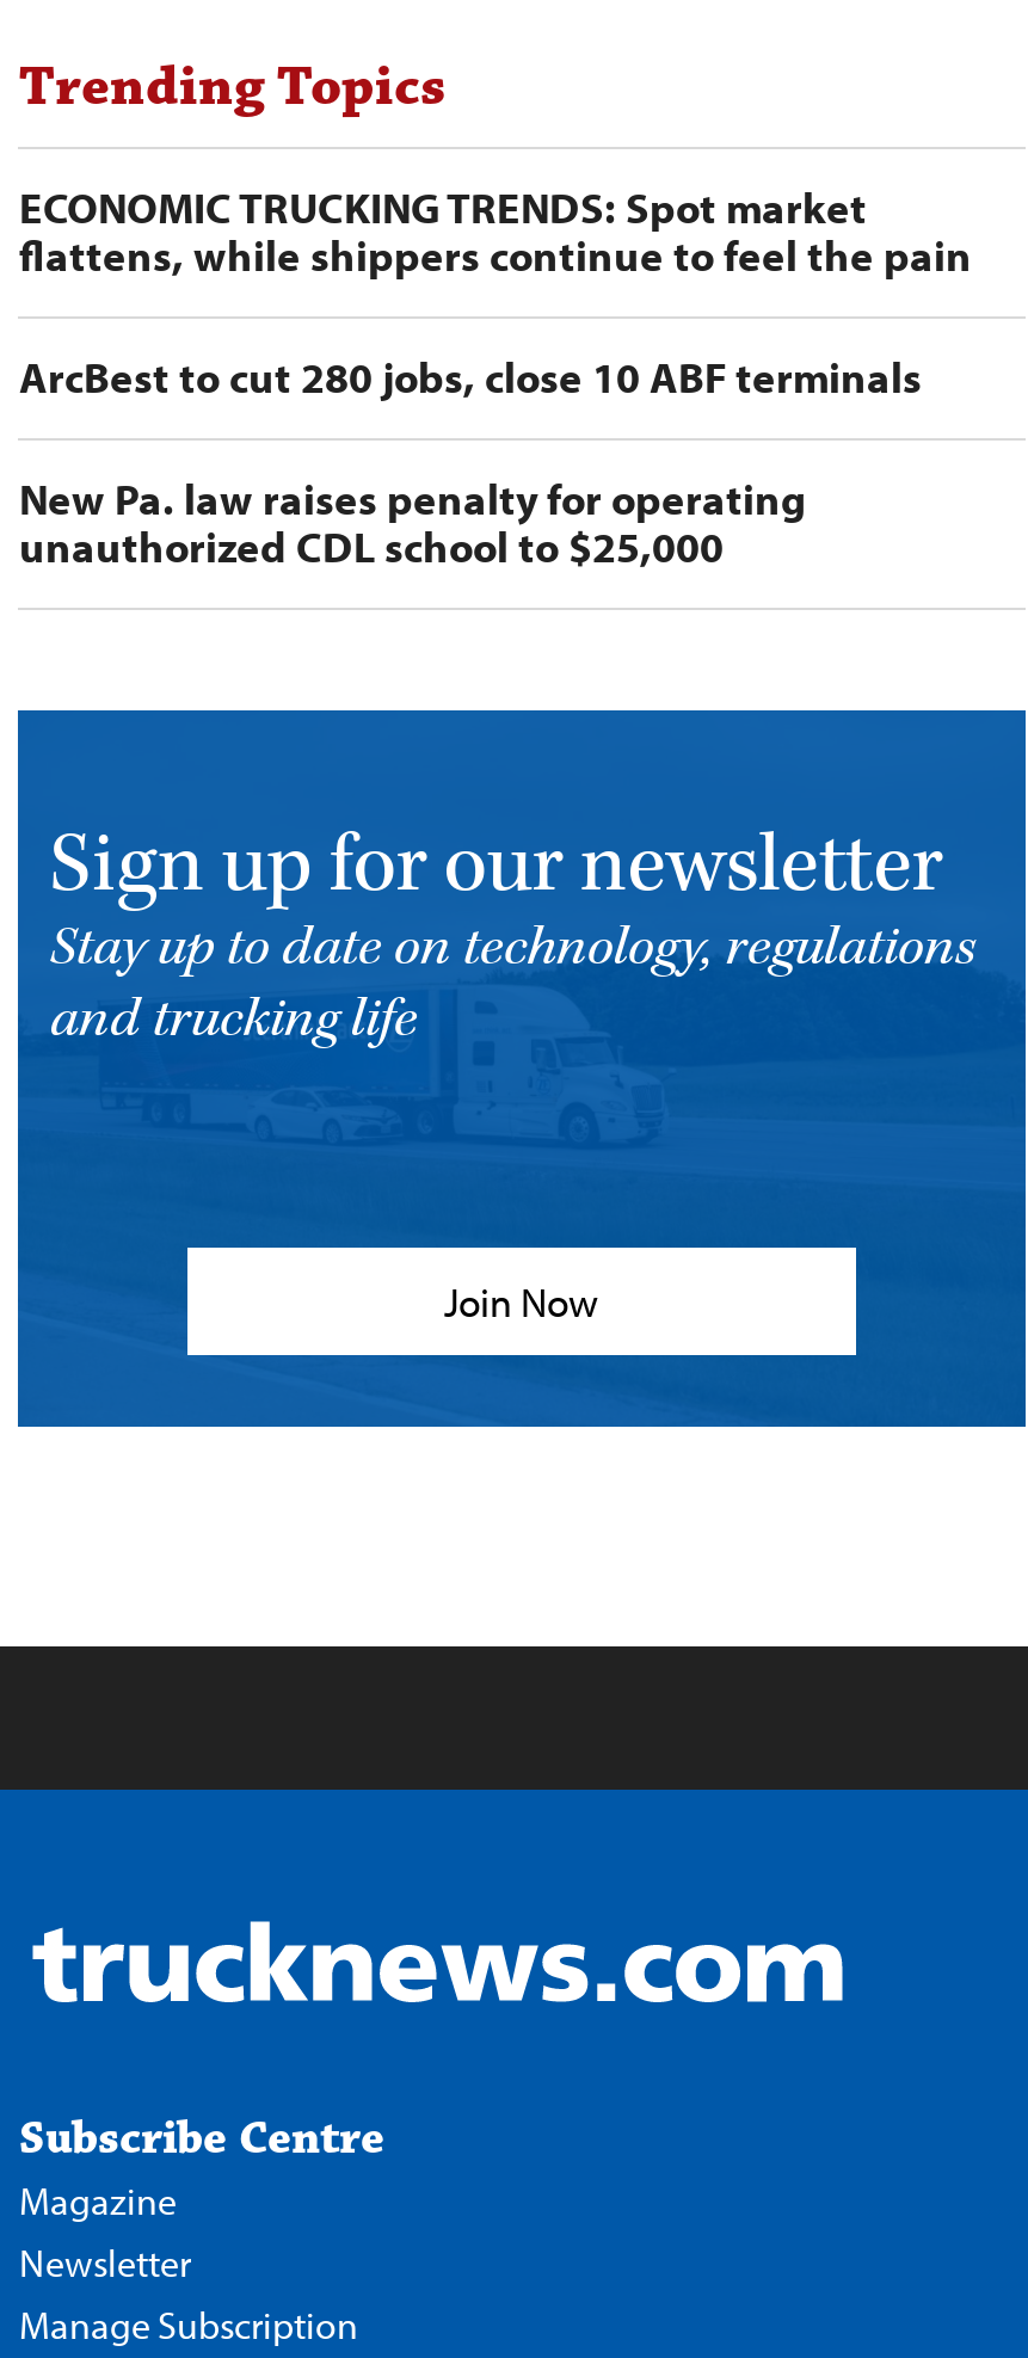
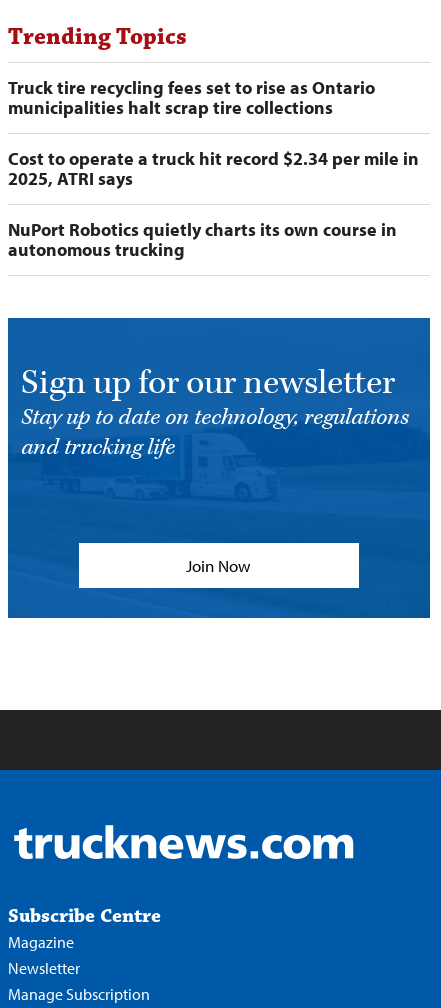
[19,181,972,283] ECONOMIC TRUCKING TRENDS: Spot market | flattens, while shippers continue to feel the pain -> [8,76,375,119] Truck tire recycling fees set to rise as Ontario | municipalities halt scrap tire collections
[19,350,921,405] ArcBest to cut 280 jobs, close 10 ABF terminals -> [8,147,419,190] Cost to operate a truck hit record $2.34 per mile in | 2025, ATRI says
[19,472,807,575] New Pa. law raises penalty for operating | unauthorized CDL school to $25,000 -> [8,218,397,261] NuPort Robotics quietly charts its own course in | autonomous trucking

